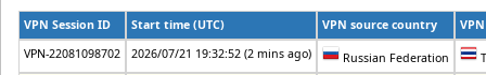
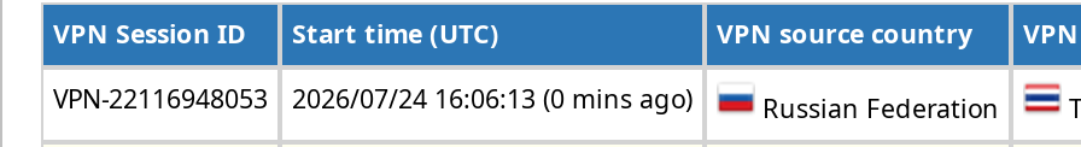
[24,46,311,61] VPN-22081098702 | 2026/07/21 19:32:52 (2 mins ago) -> [53,82,693,116] VPN-22116948053 | 2026/07/24 16:06:13 (0 mins ago)

